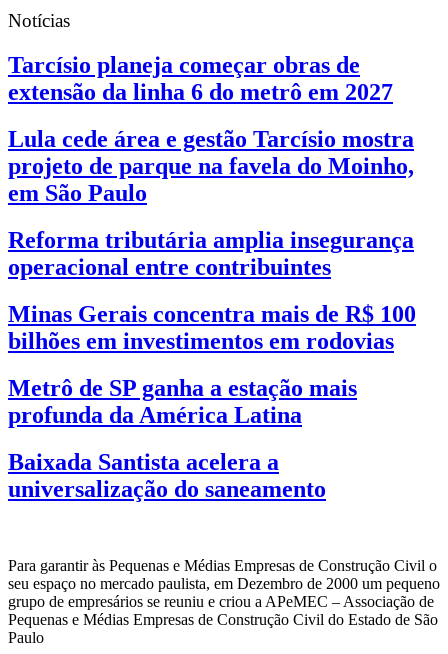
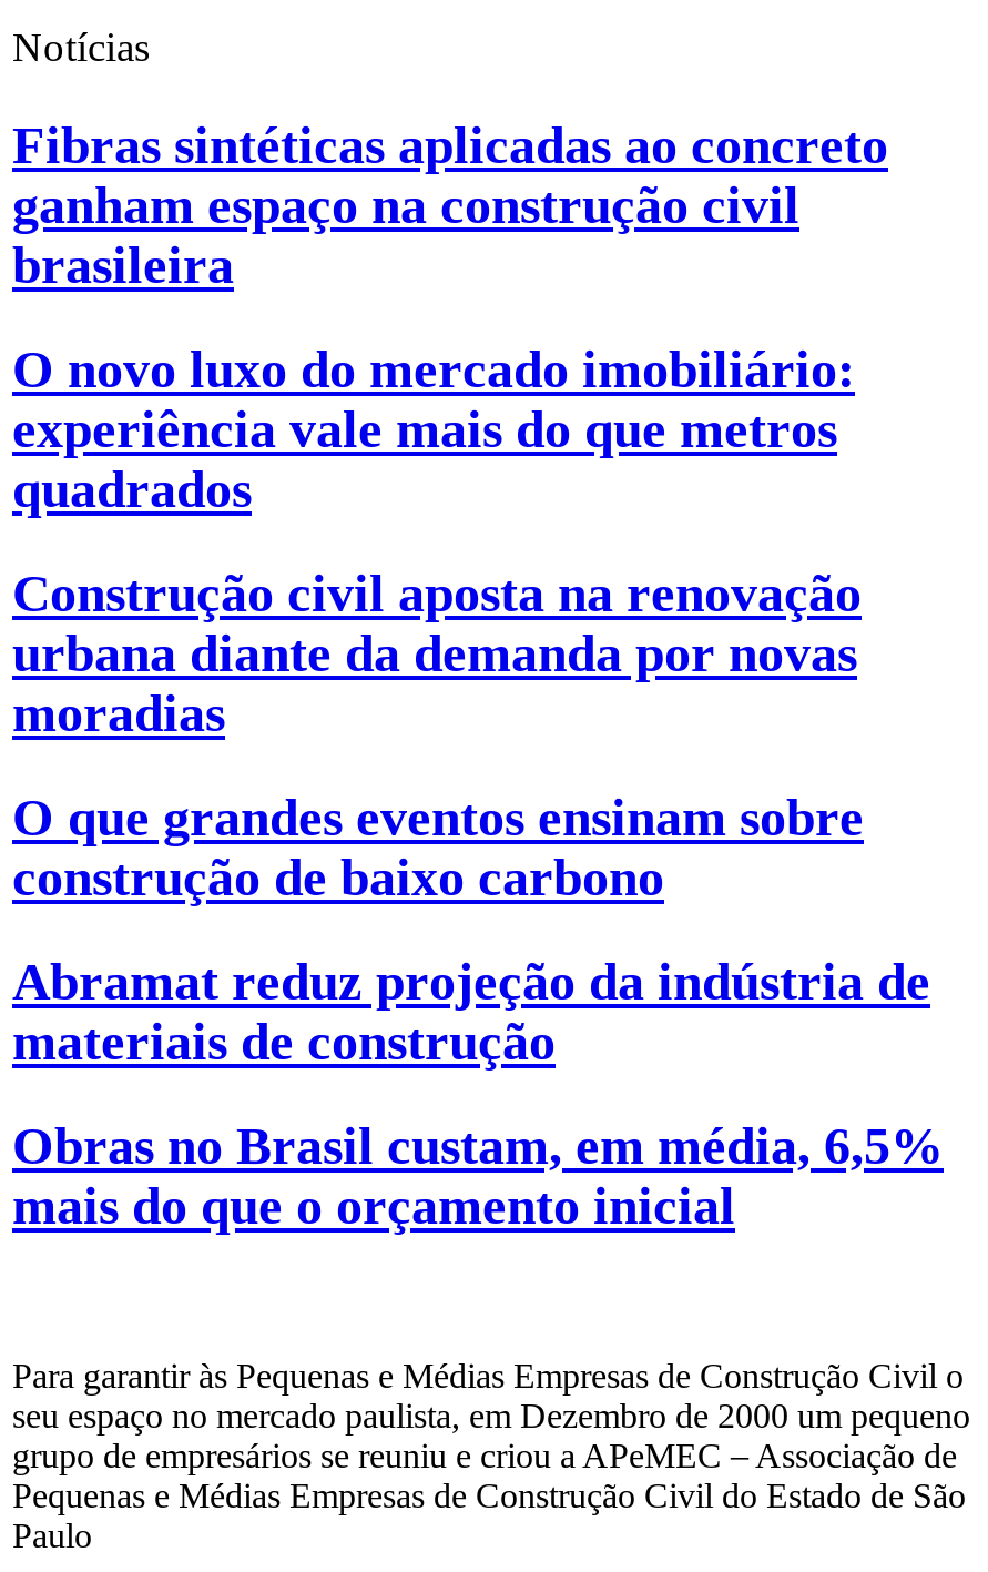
[8,52,393,105] Tarcísio planeja começar obras de | extensão da linha 6 do metrô em 2027 -> [12,117,888,294] Fibras sintéticas aplicadas ao concreto | ganham espaço na construção civil | brasileira
[8,126,414,206] Lula cede área e gestão Tarcísio mostra | projeto de parque na favela do Moinho, | em São Paulo -> [12,341,855,518] O novo luxo do mercado imobiliário: | experiência vale mais do que metros | quadrados
[8,227,414,280] Reforma tributária amplia insegurança | operacional entre contribuintes -> [12,565,862,742] Construção civil aposta na renovação | urbana diante da demanda por novas | moradias
[8,301,416,354] Minas Gerais concentra mais de R$ 100 | bilhões em investimentos em rodovias -> [12,789,864,906] O que grandes eventos ensinam sobre | construção de baixo carbono
[8,375,357,428] Metrô de SP ganha a estação mais | profunda da América Latina -> [12,953,930,1070] Abramat reduz projeção da indústria de | materiais de construção
[8,449,326,502] Baixada Santista acelera a | universalização do saneamento -> [12,1116,944,1234] Obras no Brasil custam, em média, 6,5% | mais do que o orçamento inicial

